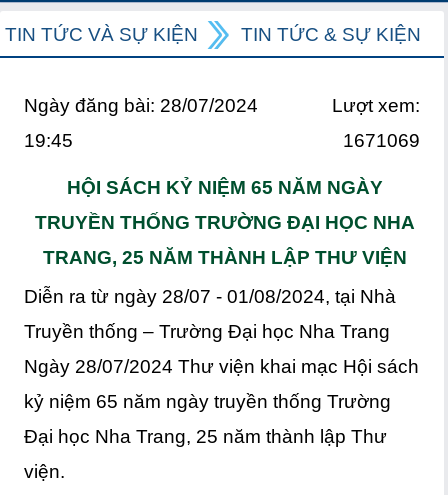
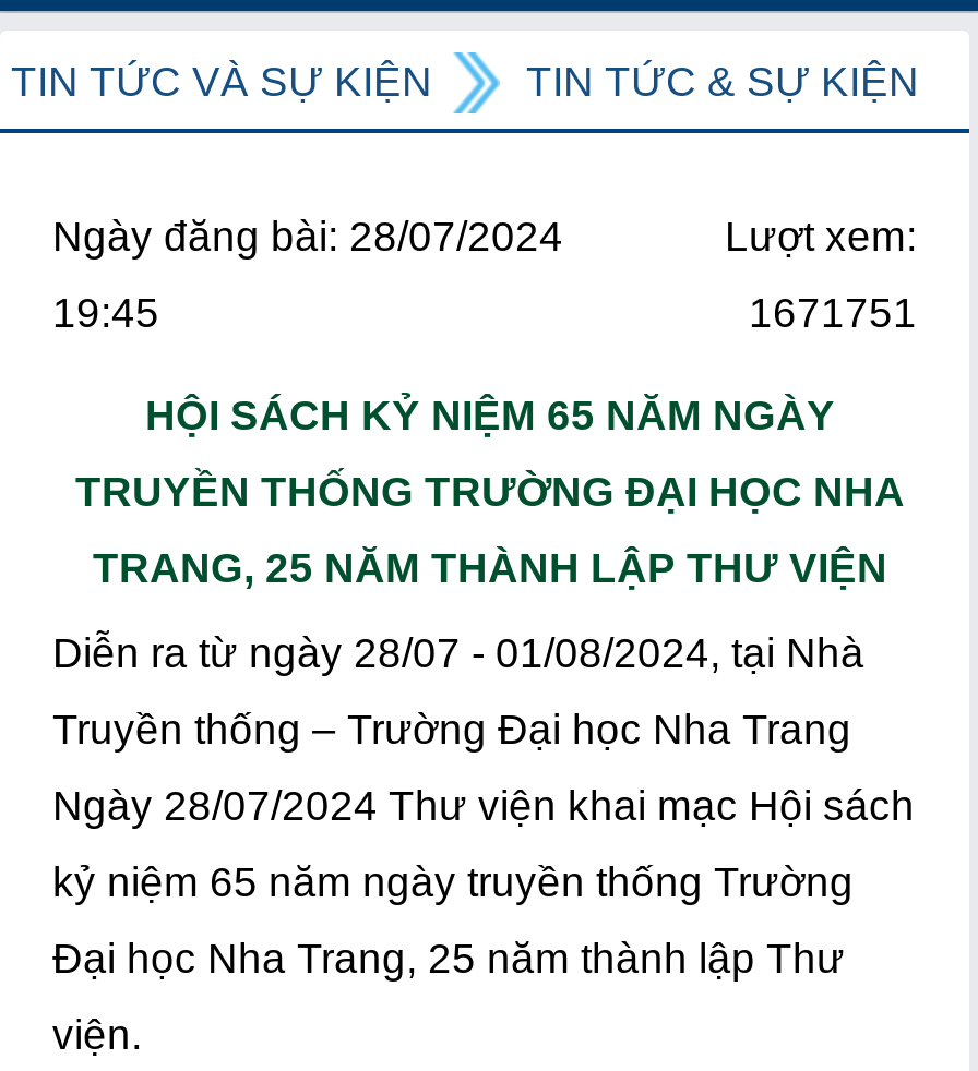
[343,130,420,151] 1671069 -> [749,290,917,336] 1671751

